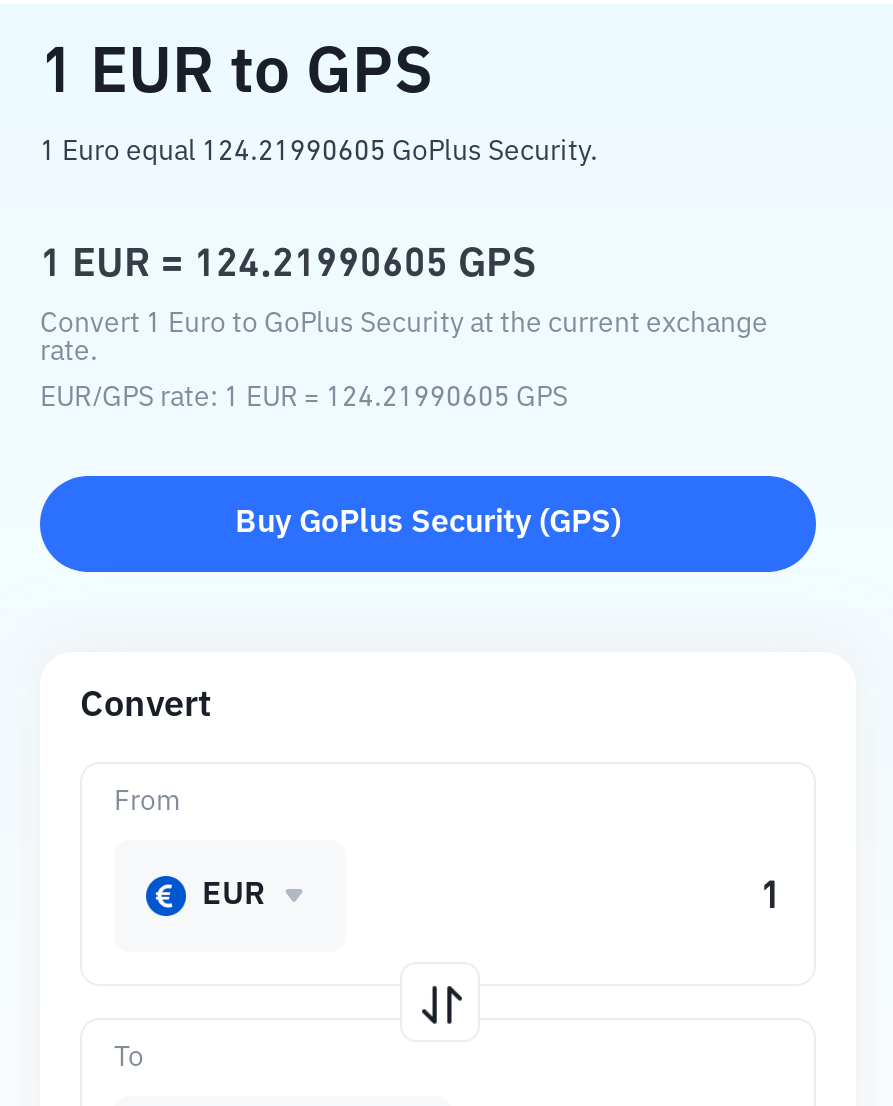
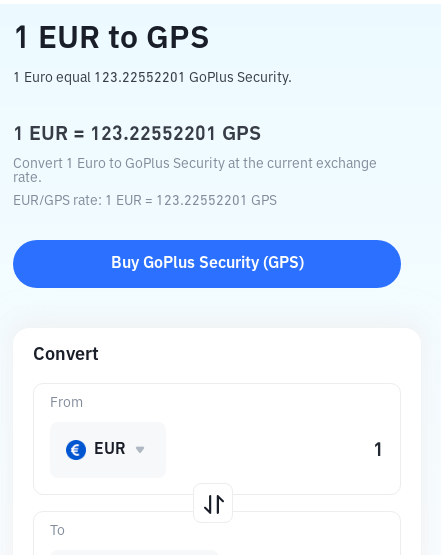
[40,138,598,166] 1 Euro equal 124.21990605 GoPlus Security. -> [13,71,292,85] 1 Euro equal 123.22552201 GoPlus Security.
[40,244,536,284] 1 EUR = 124.21990605 GPS -> [13,124,261,144] 1 EUR = 123.22552201 GPS
[40,384,568,412] EUR/GPS rate: 1 EUR = 124.21990605 GPS -> [13,194,277,208] EUR/GPS rate: 1 EUR = 123.22552201 GPS

